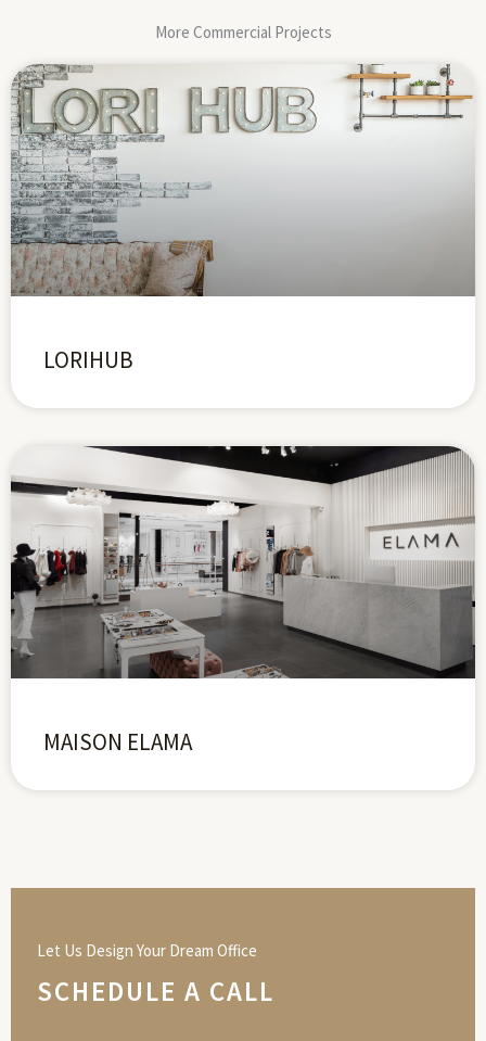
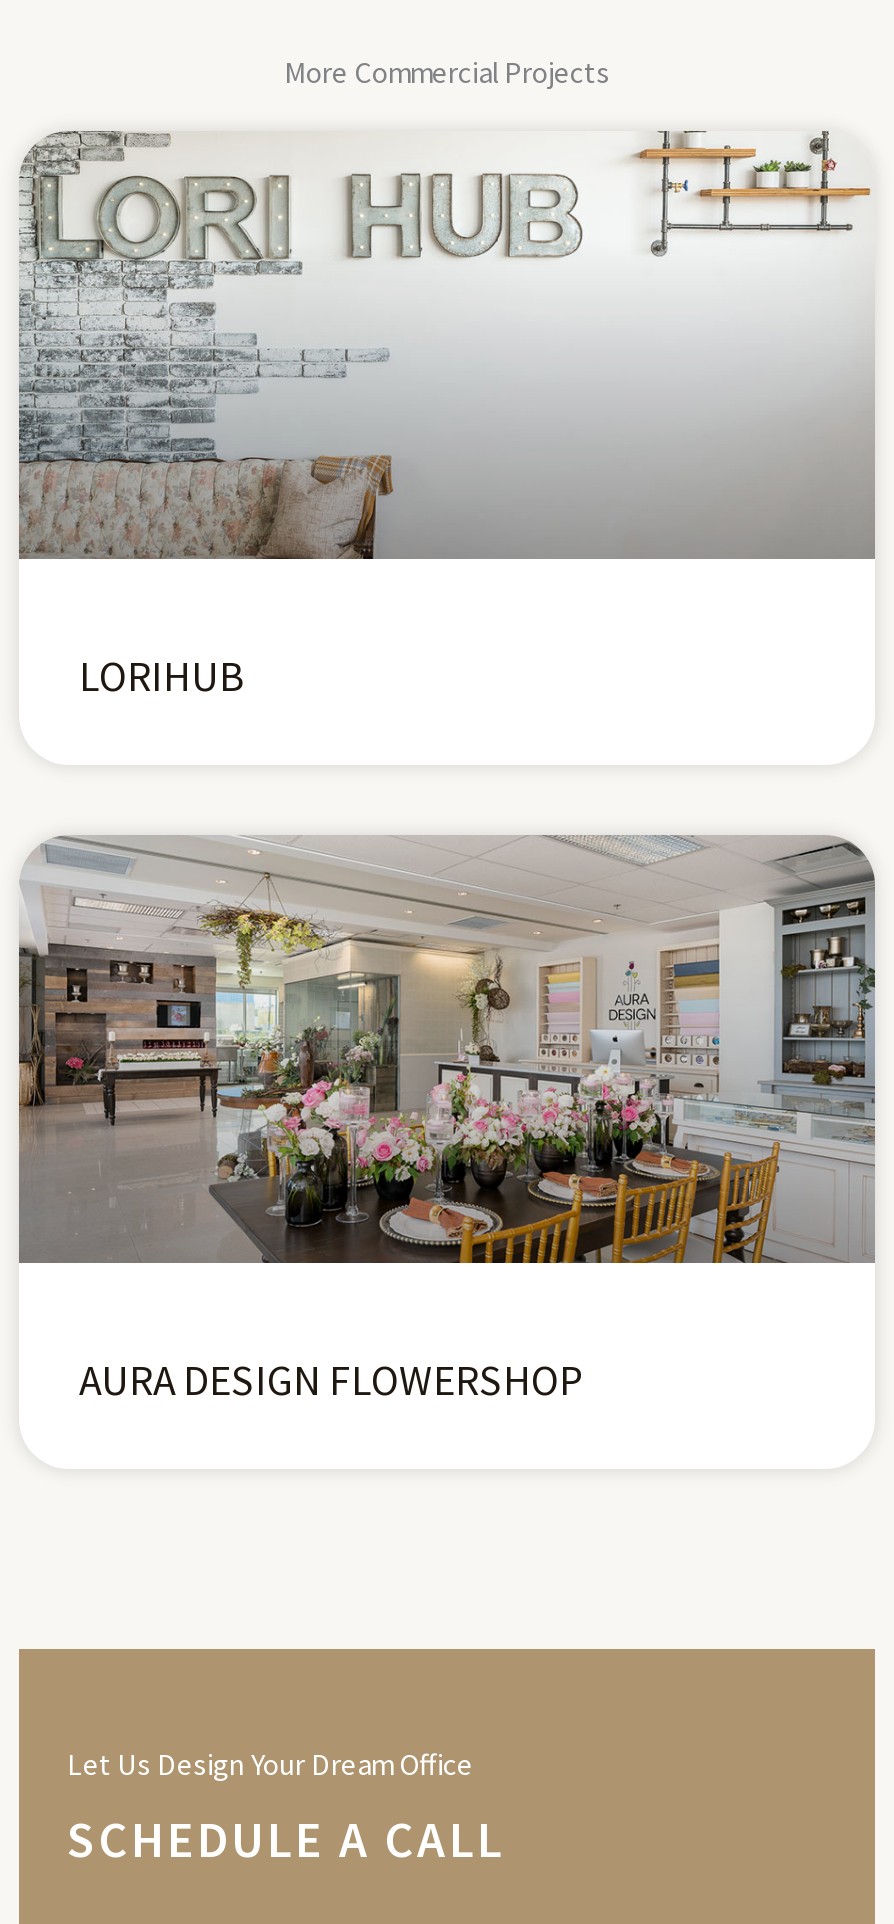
[10,445,475,678] [image] -> [17,835,877,1265] [image]
[43,727,192,757] MAISON ELAMA -> [79,1353,583,1407] AURA DESIGN FLOWERSHOP

